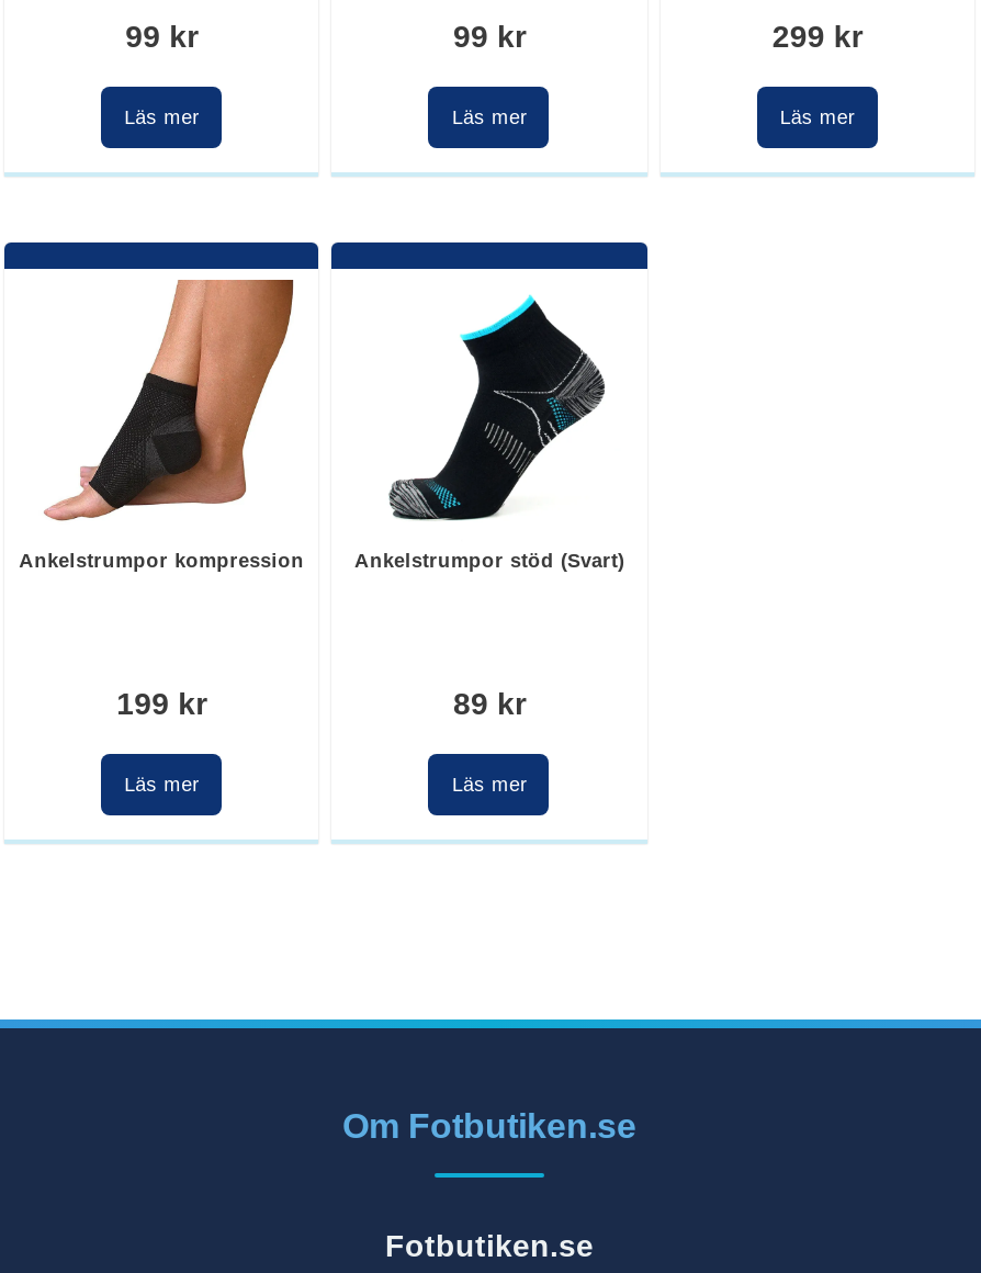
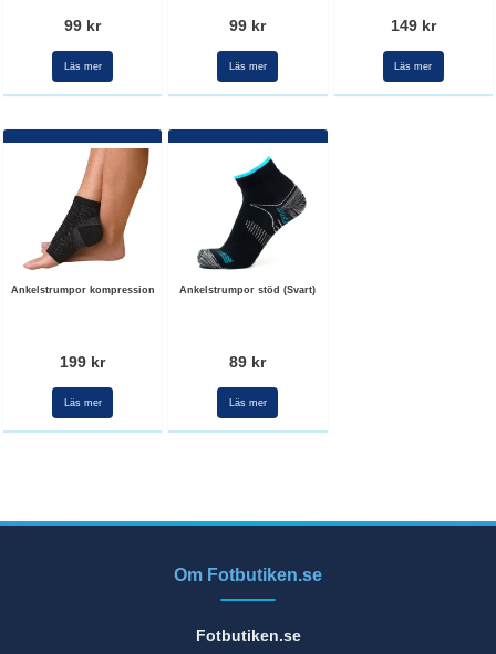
[772,18,862,53] 299 kr -> [391,16,436,34] 149 kr

